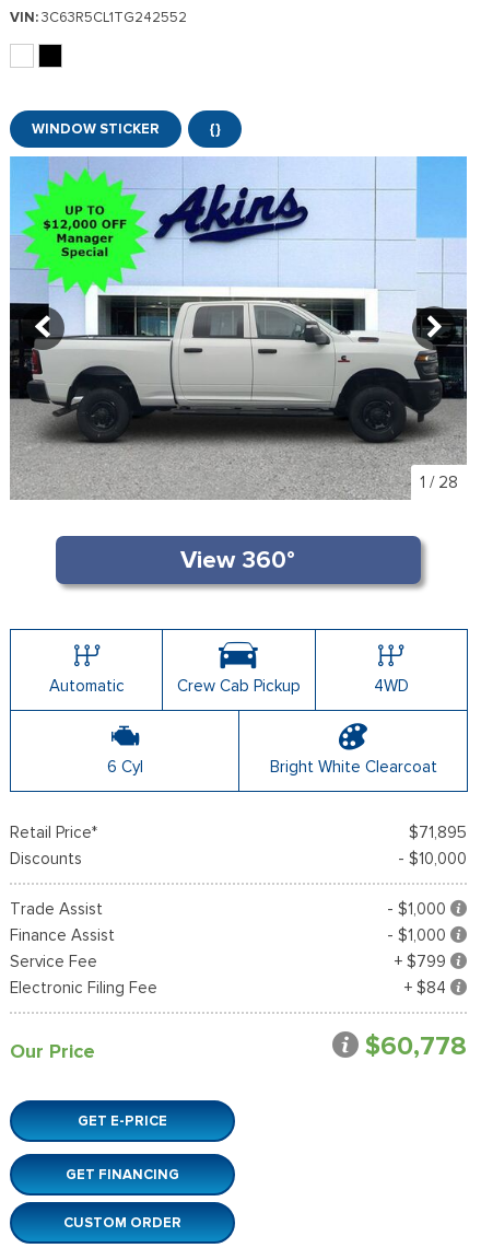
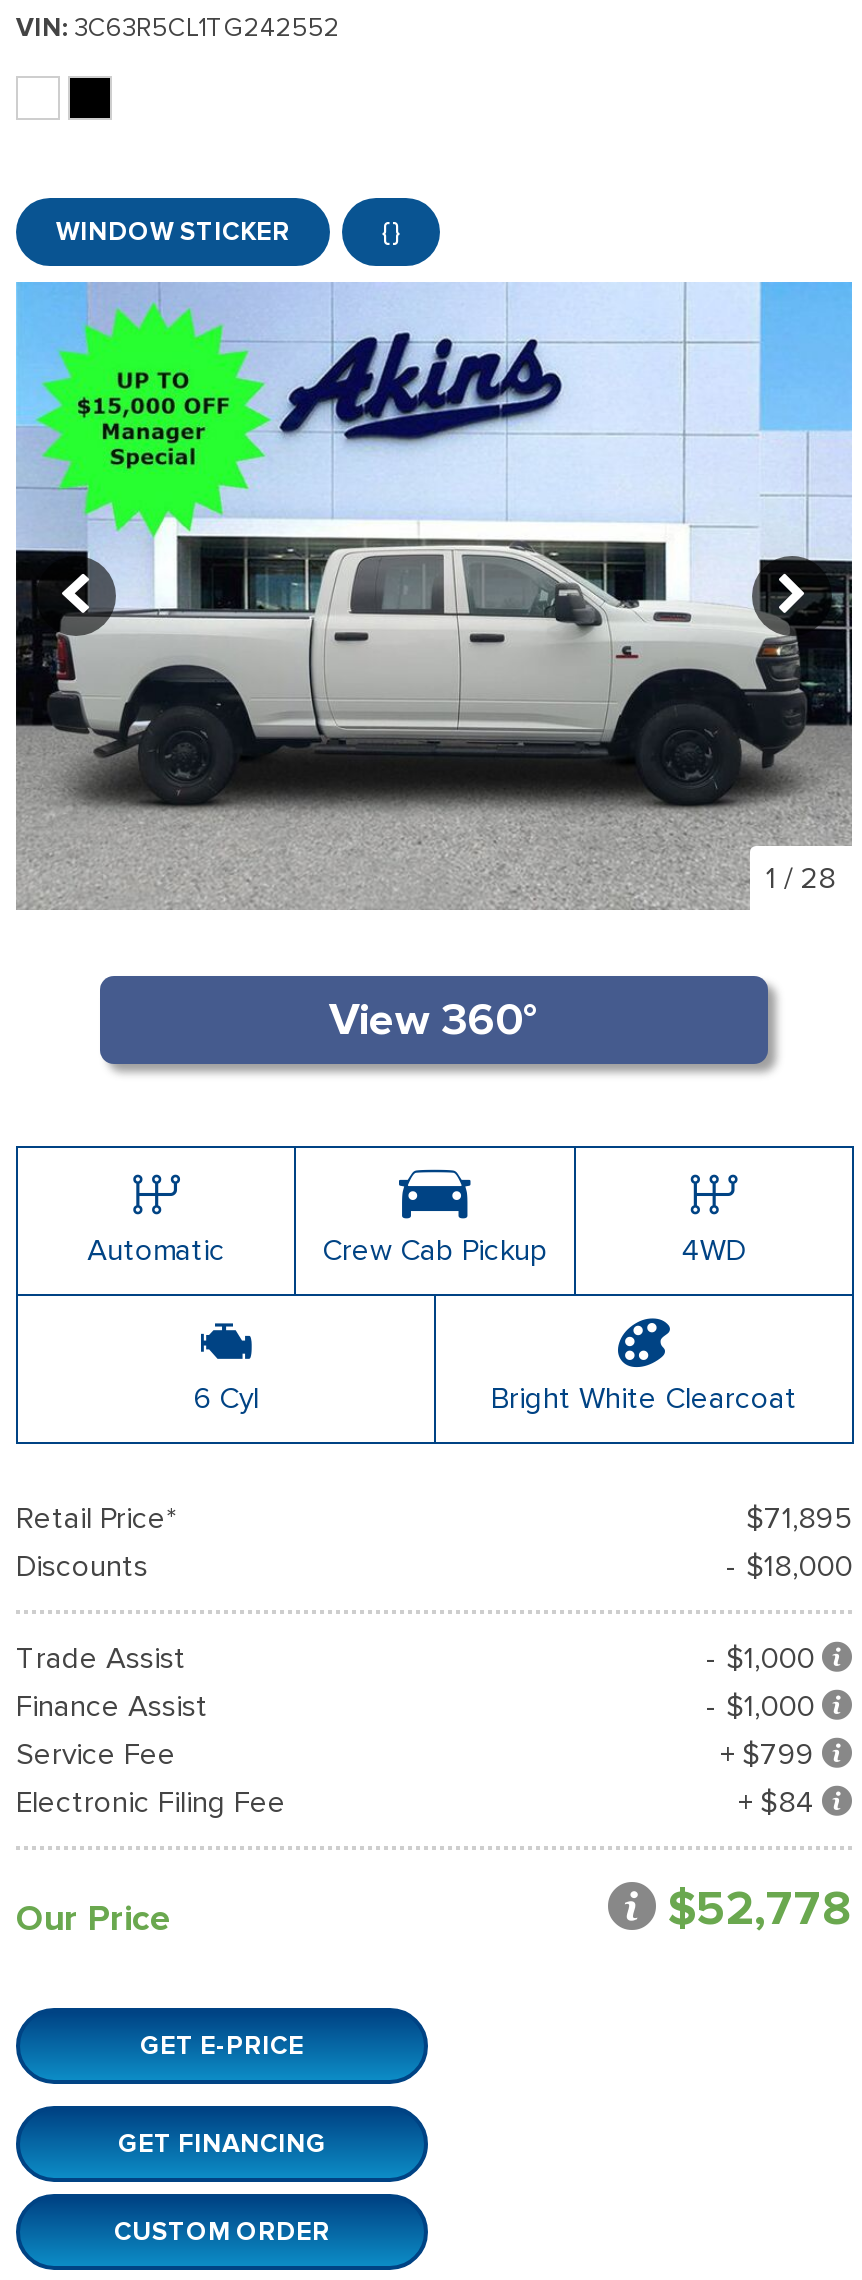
[398,849,467,868] - $10,000 -> [726,1548,852,1584] - $18,000
[365,1029,467,1062] $60,778 -> [668,1878,852,1938] $52,778

